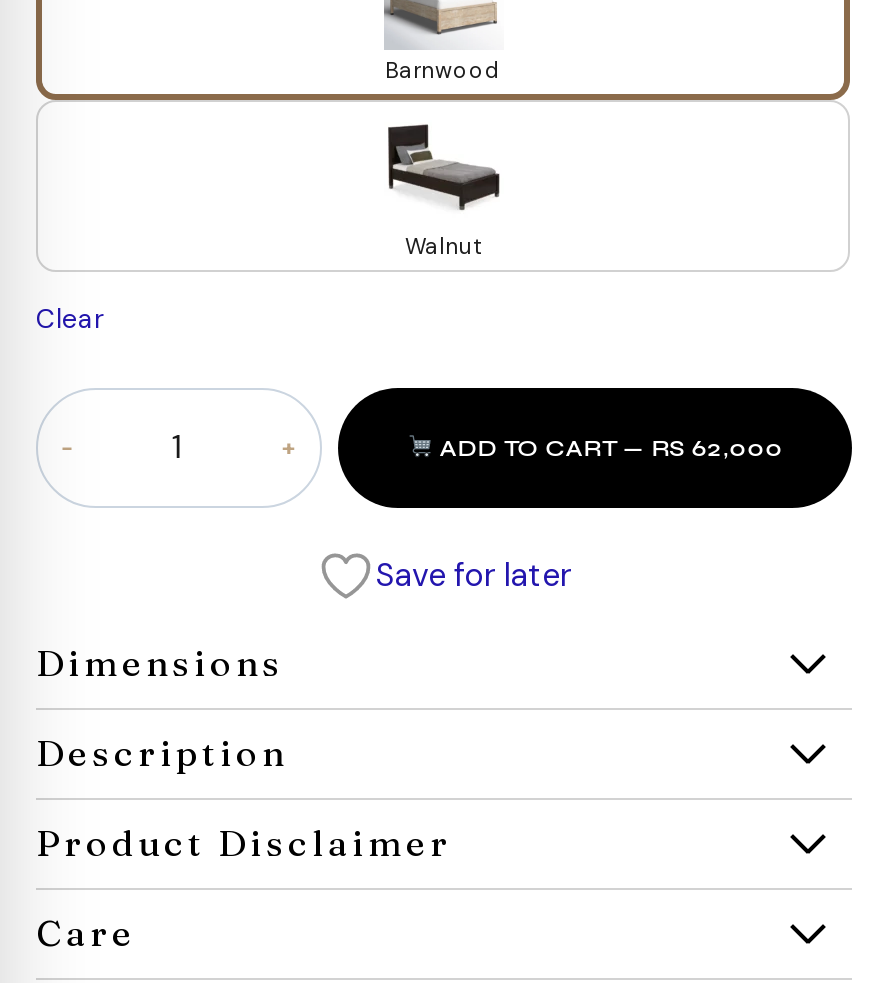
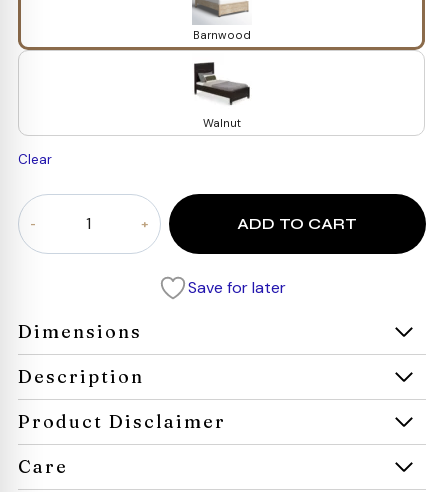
[434,435,784,463] ADD TO CART — RS 62,000 -> [237,214,357,233] ADD TO CART

